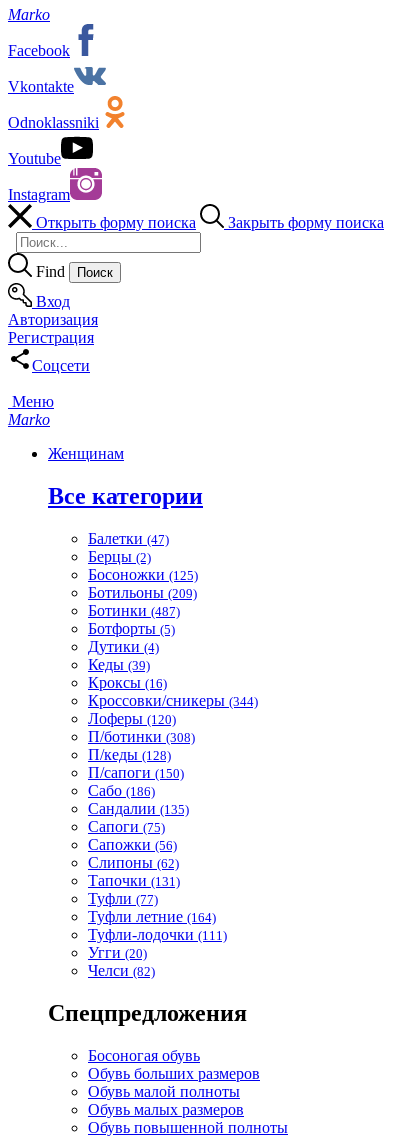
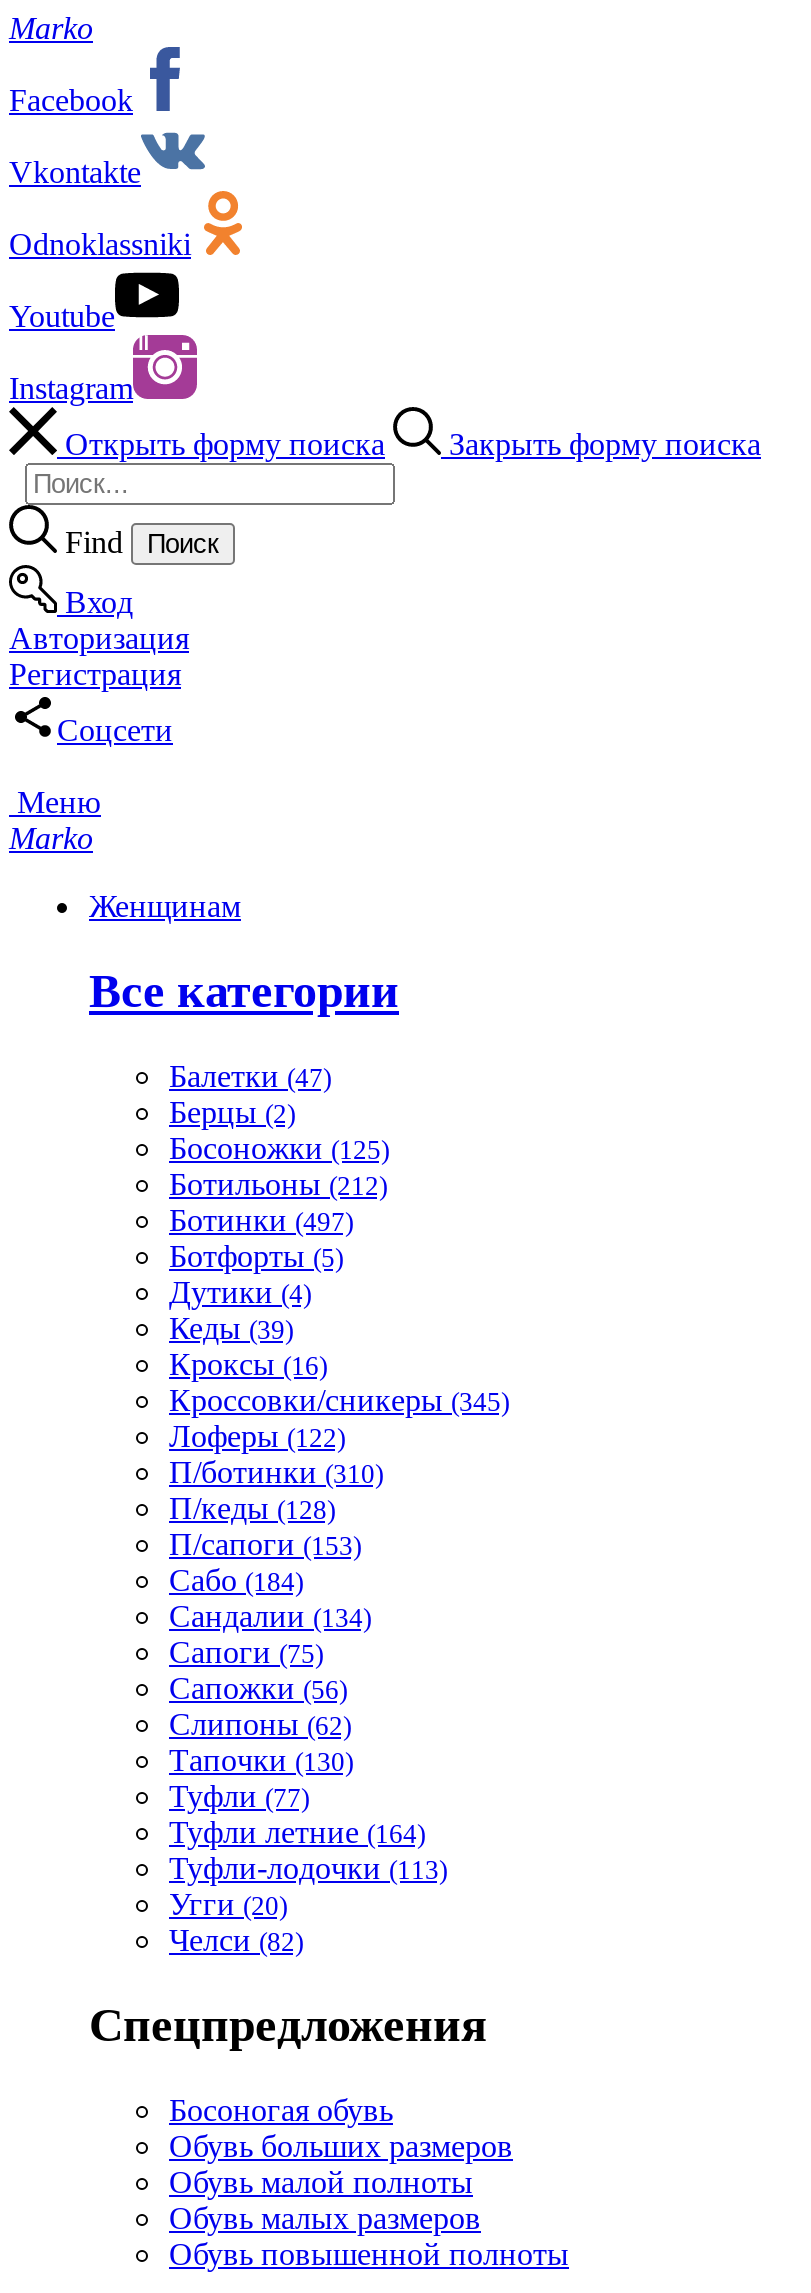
[88,584,197,601] Ботильоны (209) -> [169,1167,387,1201] Ботильоны (212)
[88,602,180,619] Ботинки (487) -> [169,1203,353,1237] Ботинки (497)
[88,692,258,709] Кроссовки/сникеры (344) -> [169,1383,509,1417] Кроссовки/сникеры (345)
[88,710,176,727] Лоферы (120) -> [169,1419,345,1453] Лоферы (122)
[88,728,195,745] П/ботинки (308) -> [169,1455,383,1489] П/ботинки (310)
[88,764,184,781] П/сапоги (150) -> [169,1527,361,1561] П/сапоги (153)
[88,782,155,799] Сабо (186) -> [169,1563,303,1597] Сабо (184)
[88,800,189,817] Сандалии (135) -> [169,1599,371,1633] Сандалии (134)
[88,872,180,889] Тапочки (131) -> [169,1743,353,1777] Тапочки (130)
[88,926,227,943] Туфли-лодочки (111) -> [169,1851,447,1885] Туфли-лодочки (113)

